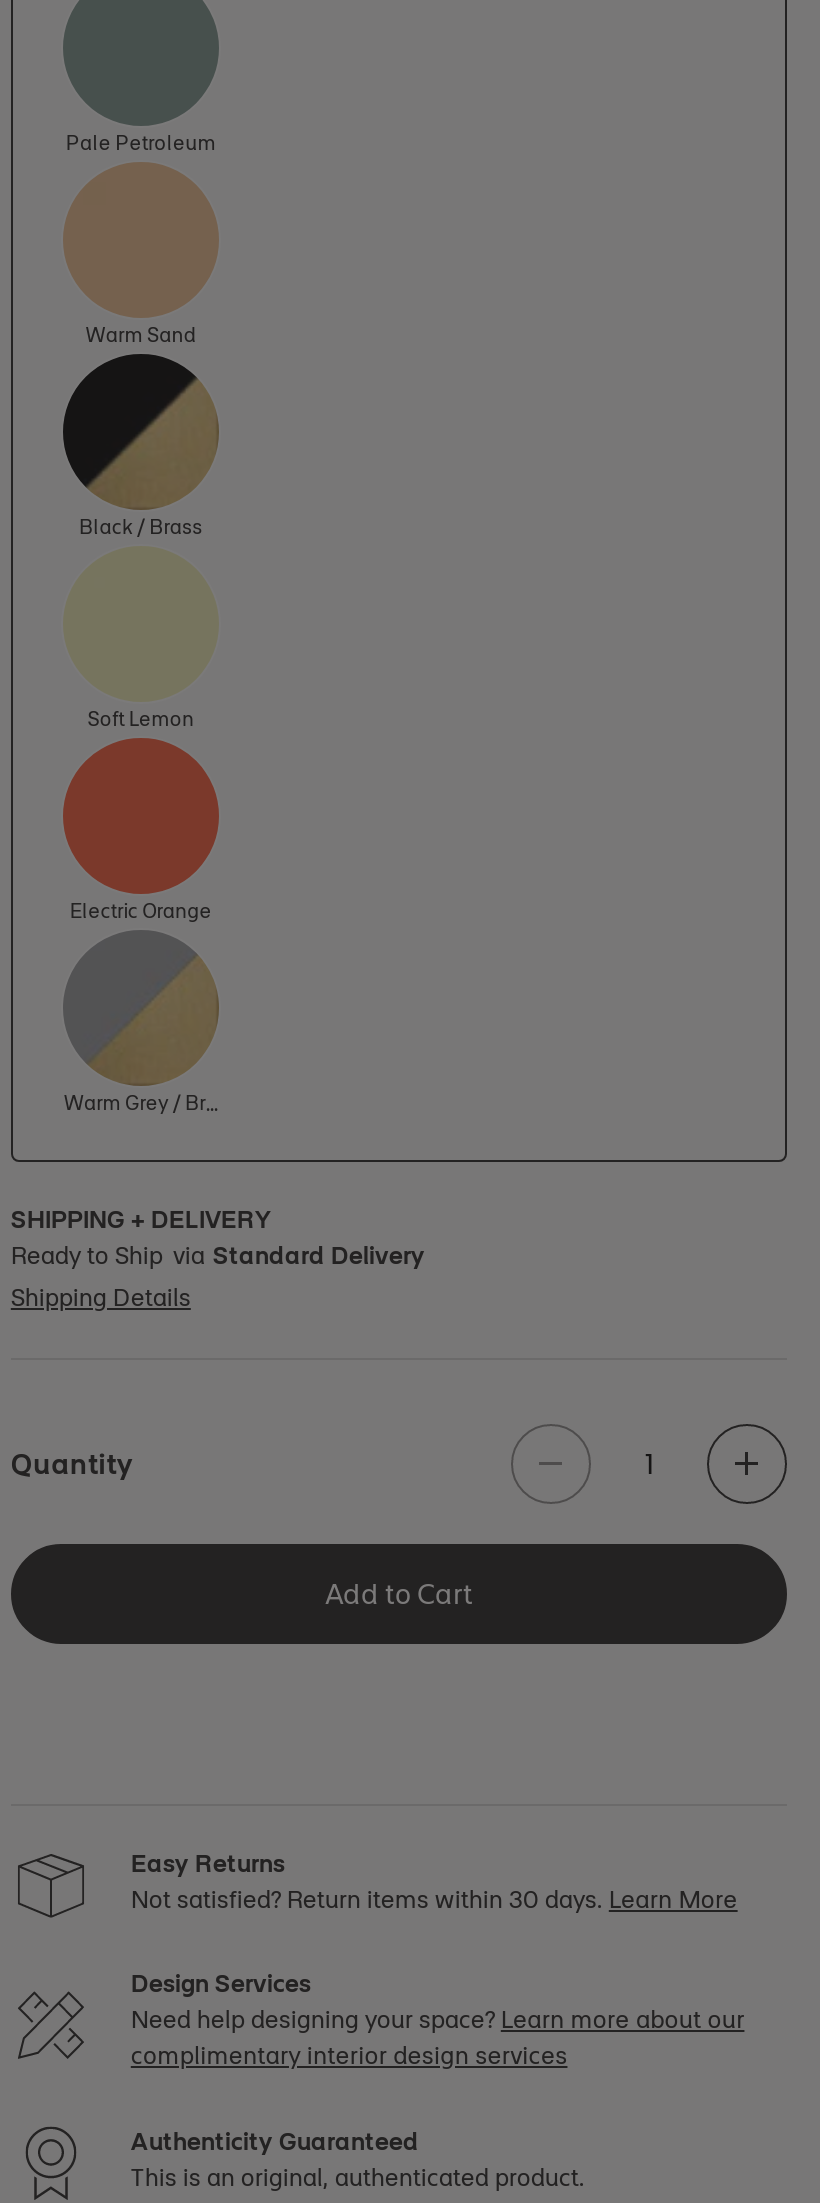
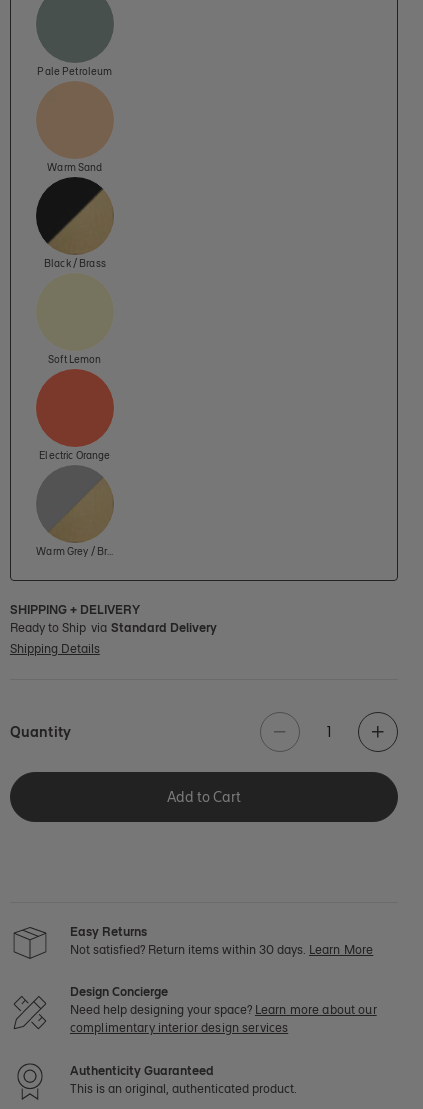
[131,1968,311,1998] Design Services -> [70,984,168,999] Design Concierge

